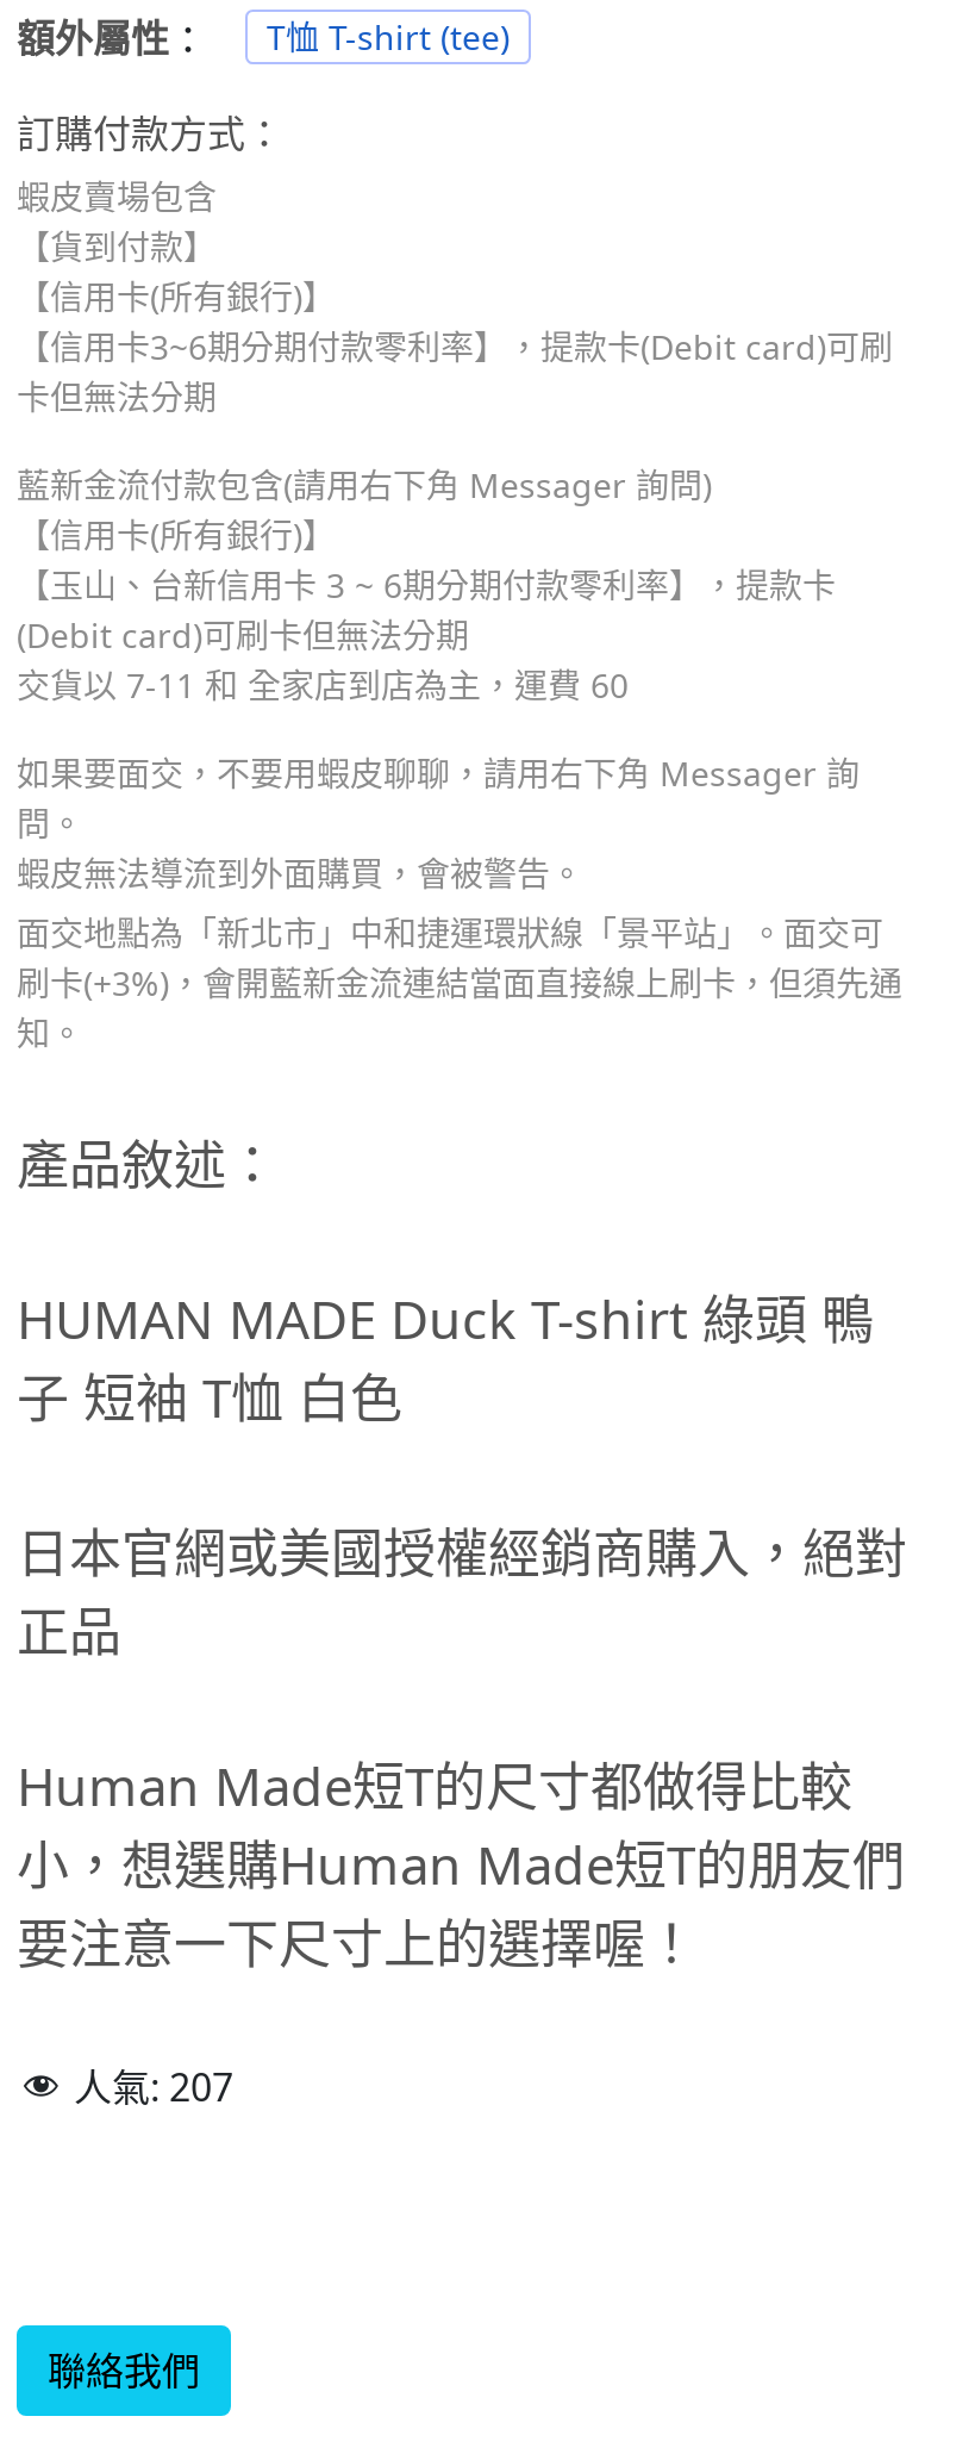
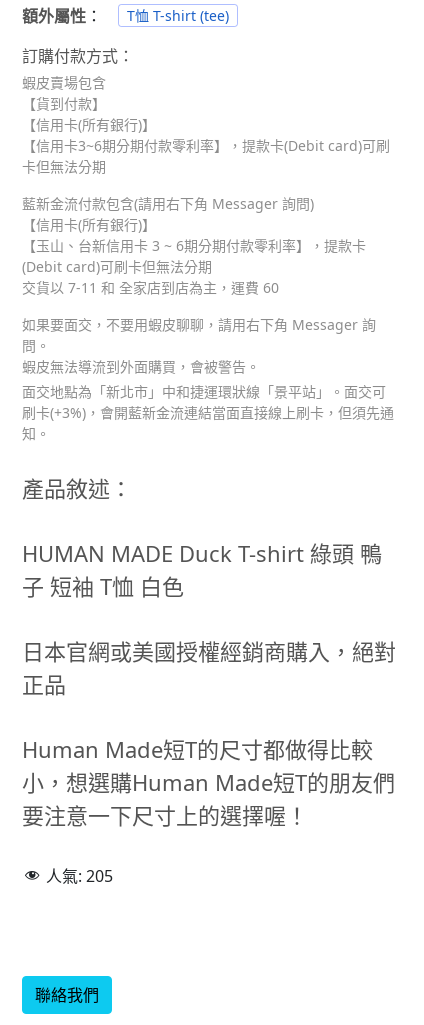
[74,2060,233,2112] 人氣: 207 -> [46,865,113,887] 人氣: 205

